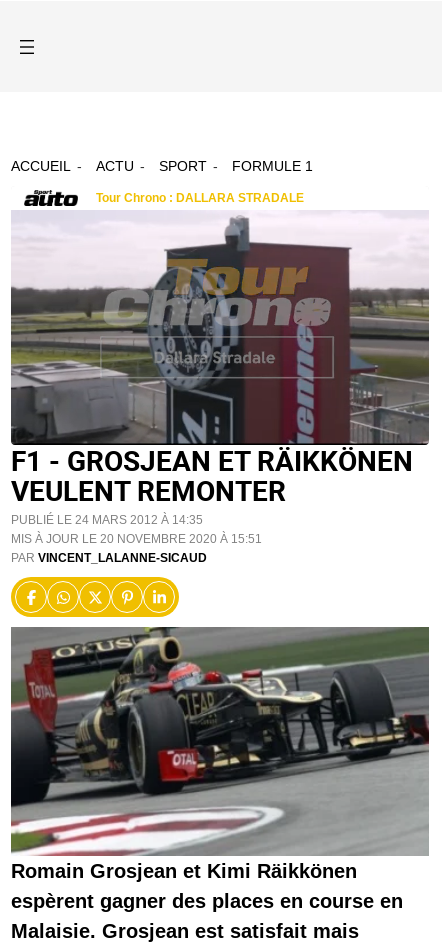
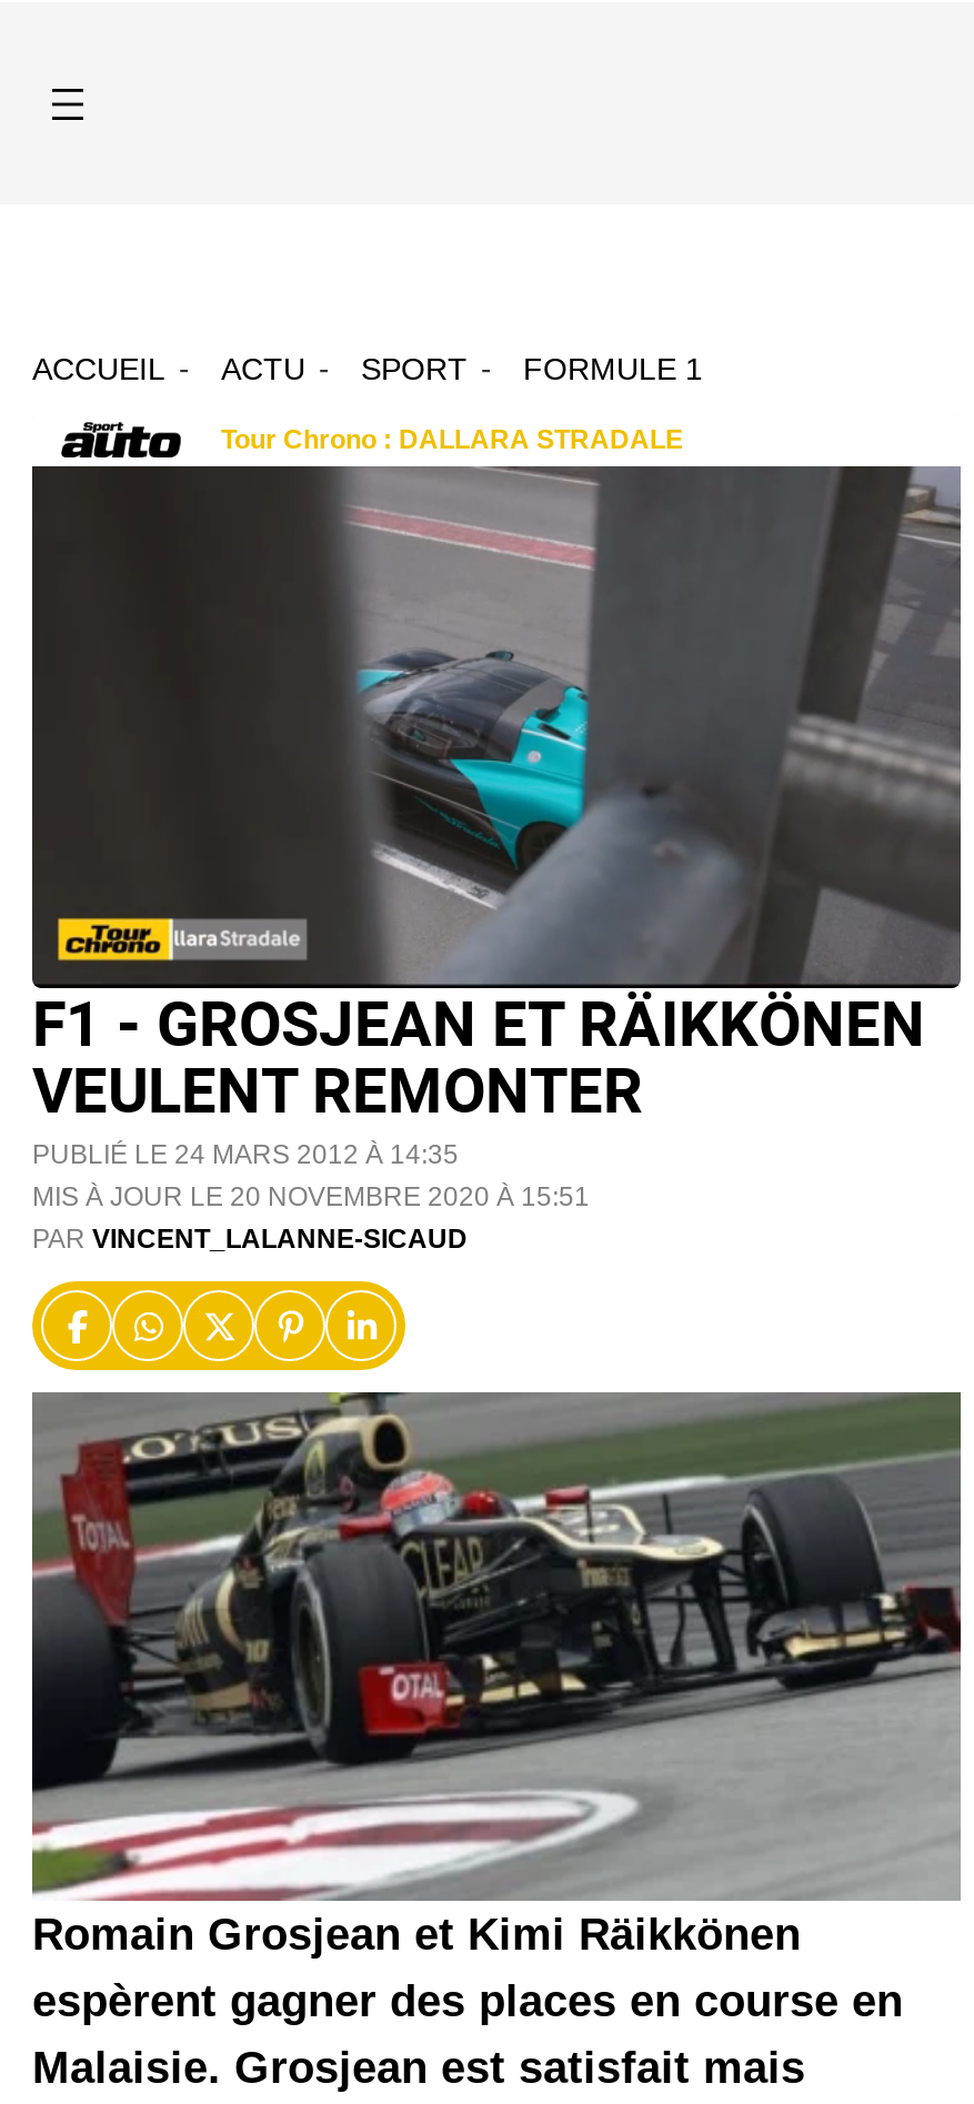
[11,210,429,443] [image] -> [30,464,963,975] [image]

